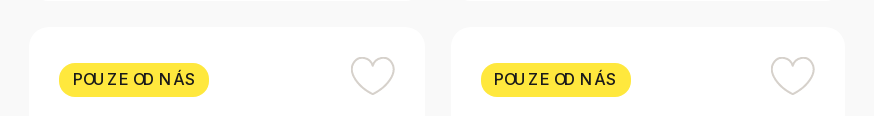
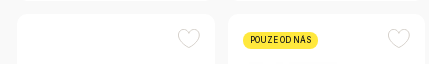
[73,69,195,89] POUZE OD NÁS -> none

